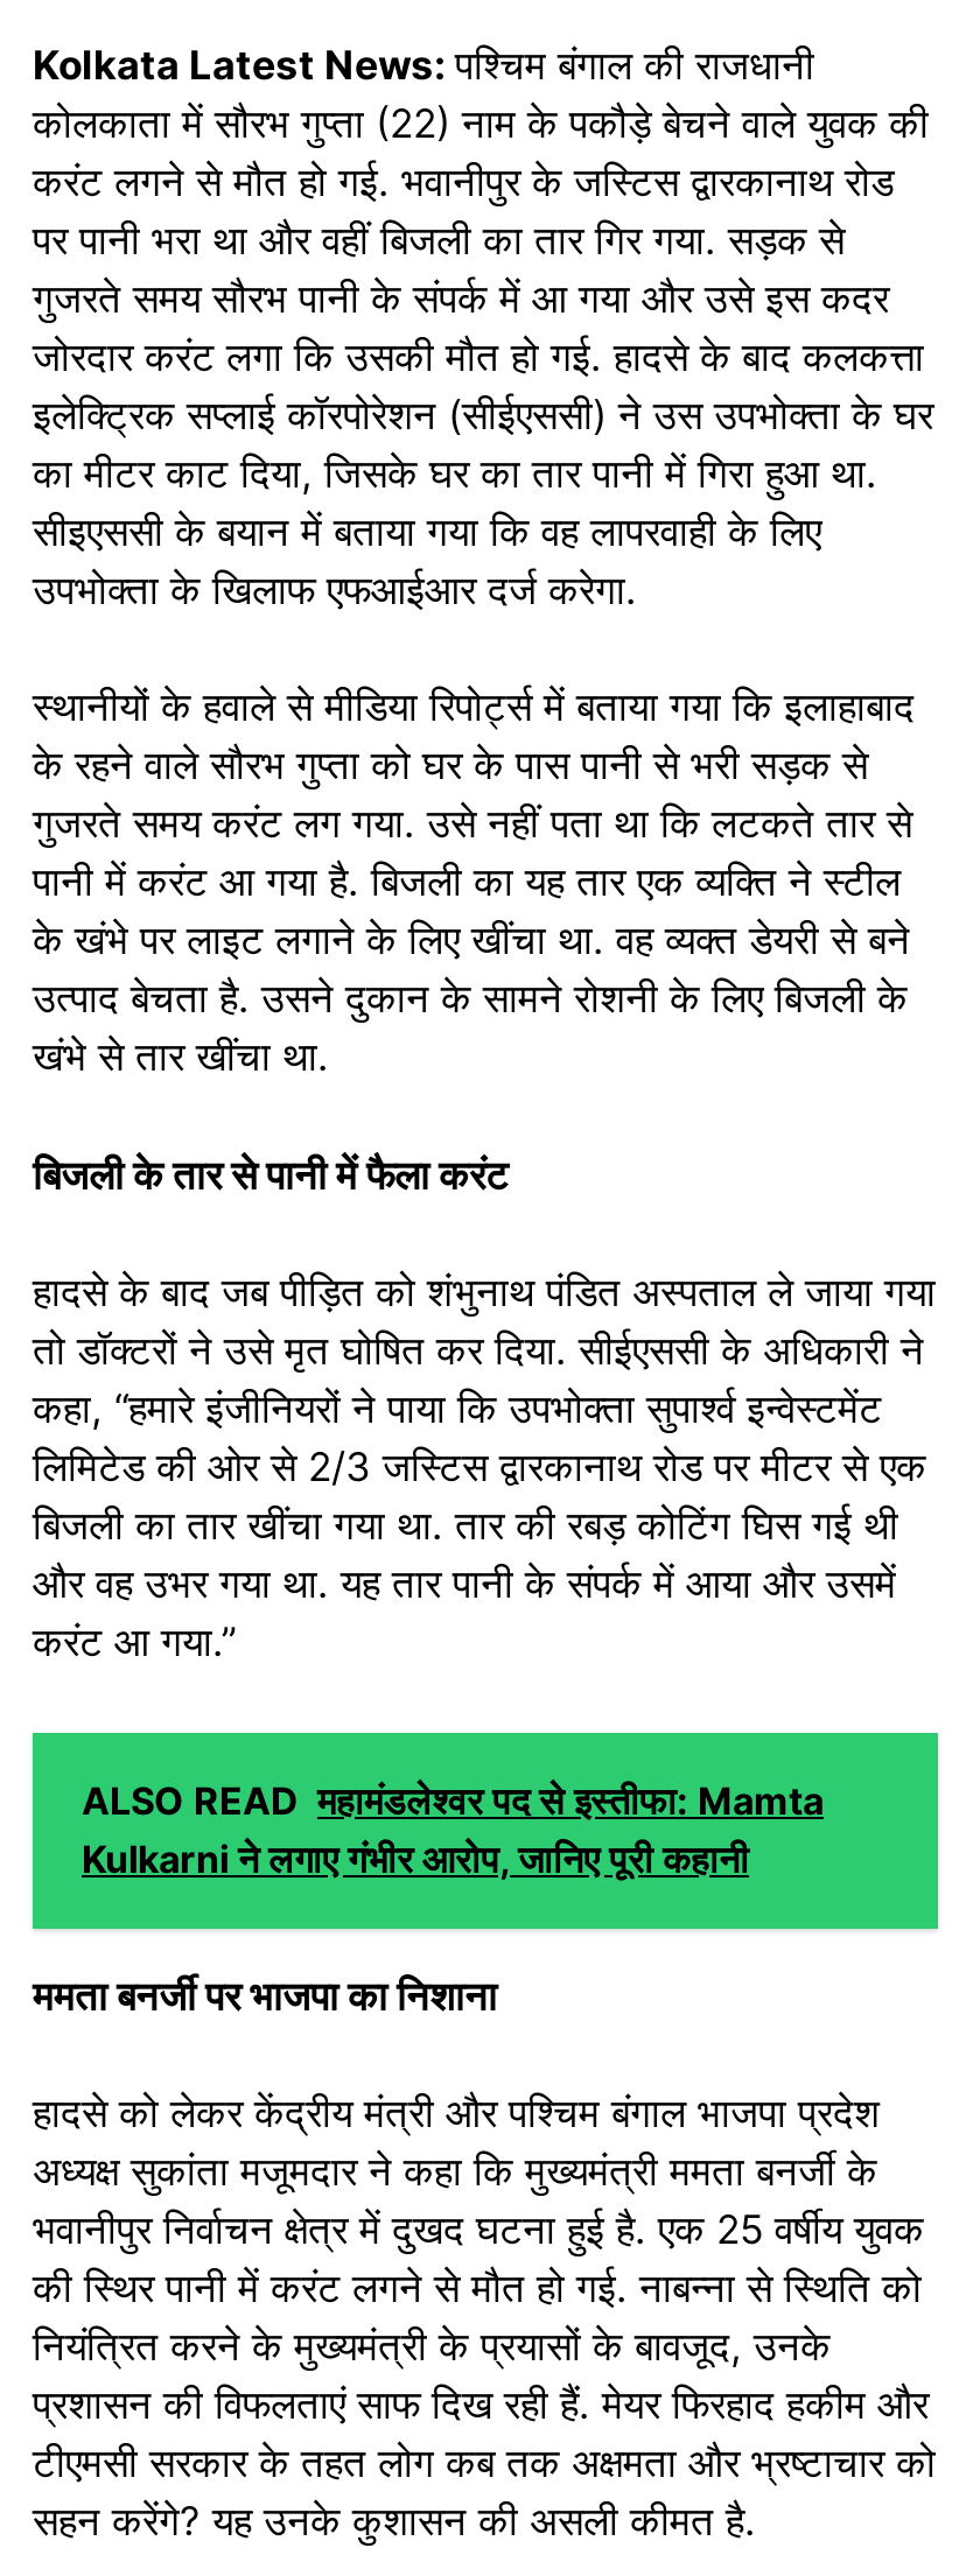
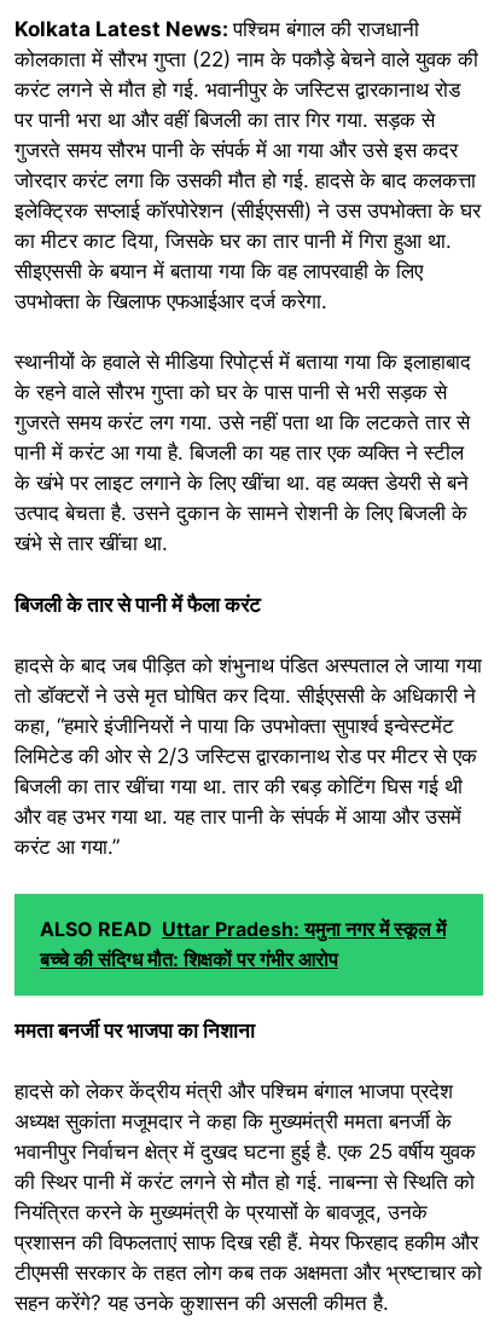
[82,1776,824,1881] ALSO READ महामंडलेश्वर पद से इस्तीफा: Mamta | Kulkarni ने लगाए गंभीर आरोप, जानिए पूरी कहानी -> [40,916,446,971] ALSO READ Uttar Pradesh: यमुना नगर में स्कूल में | बच्चे की संदिग्ध मौत: शिक्षकों पर गंभीर आरोप

